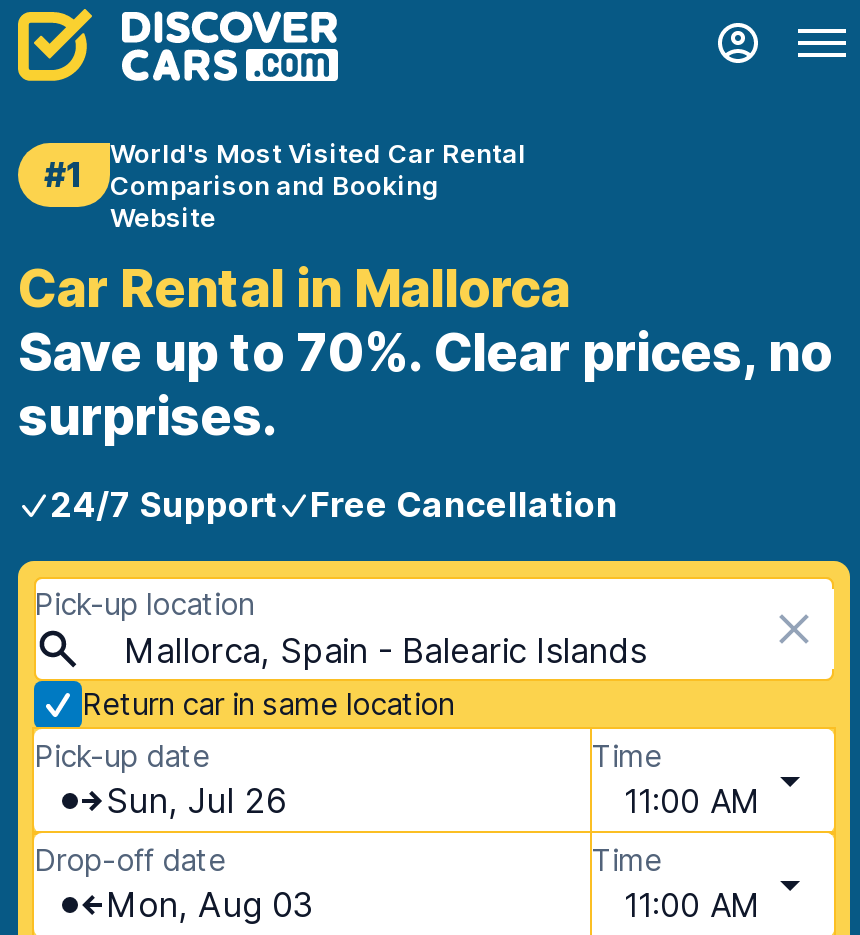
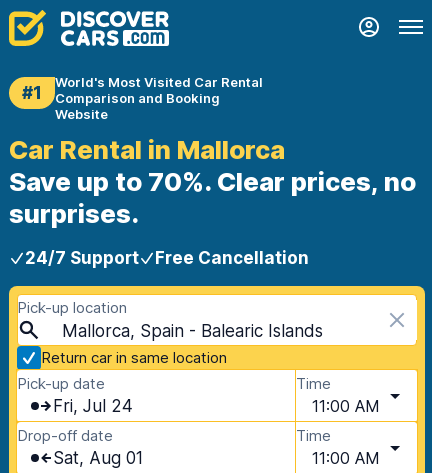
[106,781,286,821] Sun, Jul 26 -> [53,396,133,416] Fri, Jul 24
[106,885,314,925] Mon, Aug 03 -> [53,448,143,468] Sat, Aug 01

